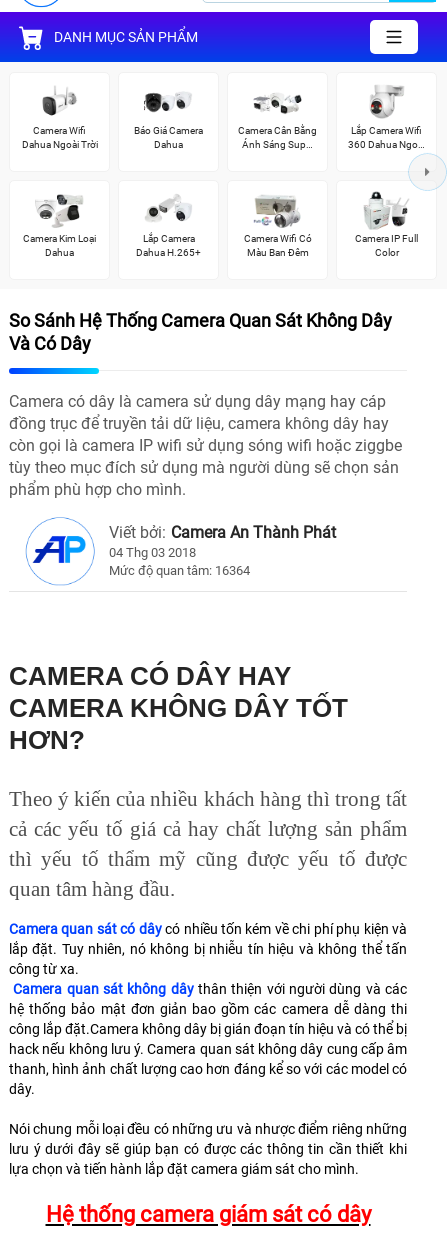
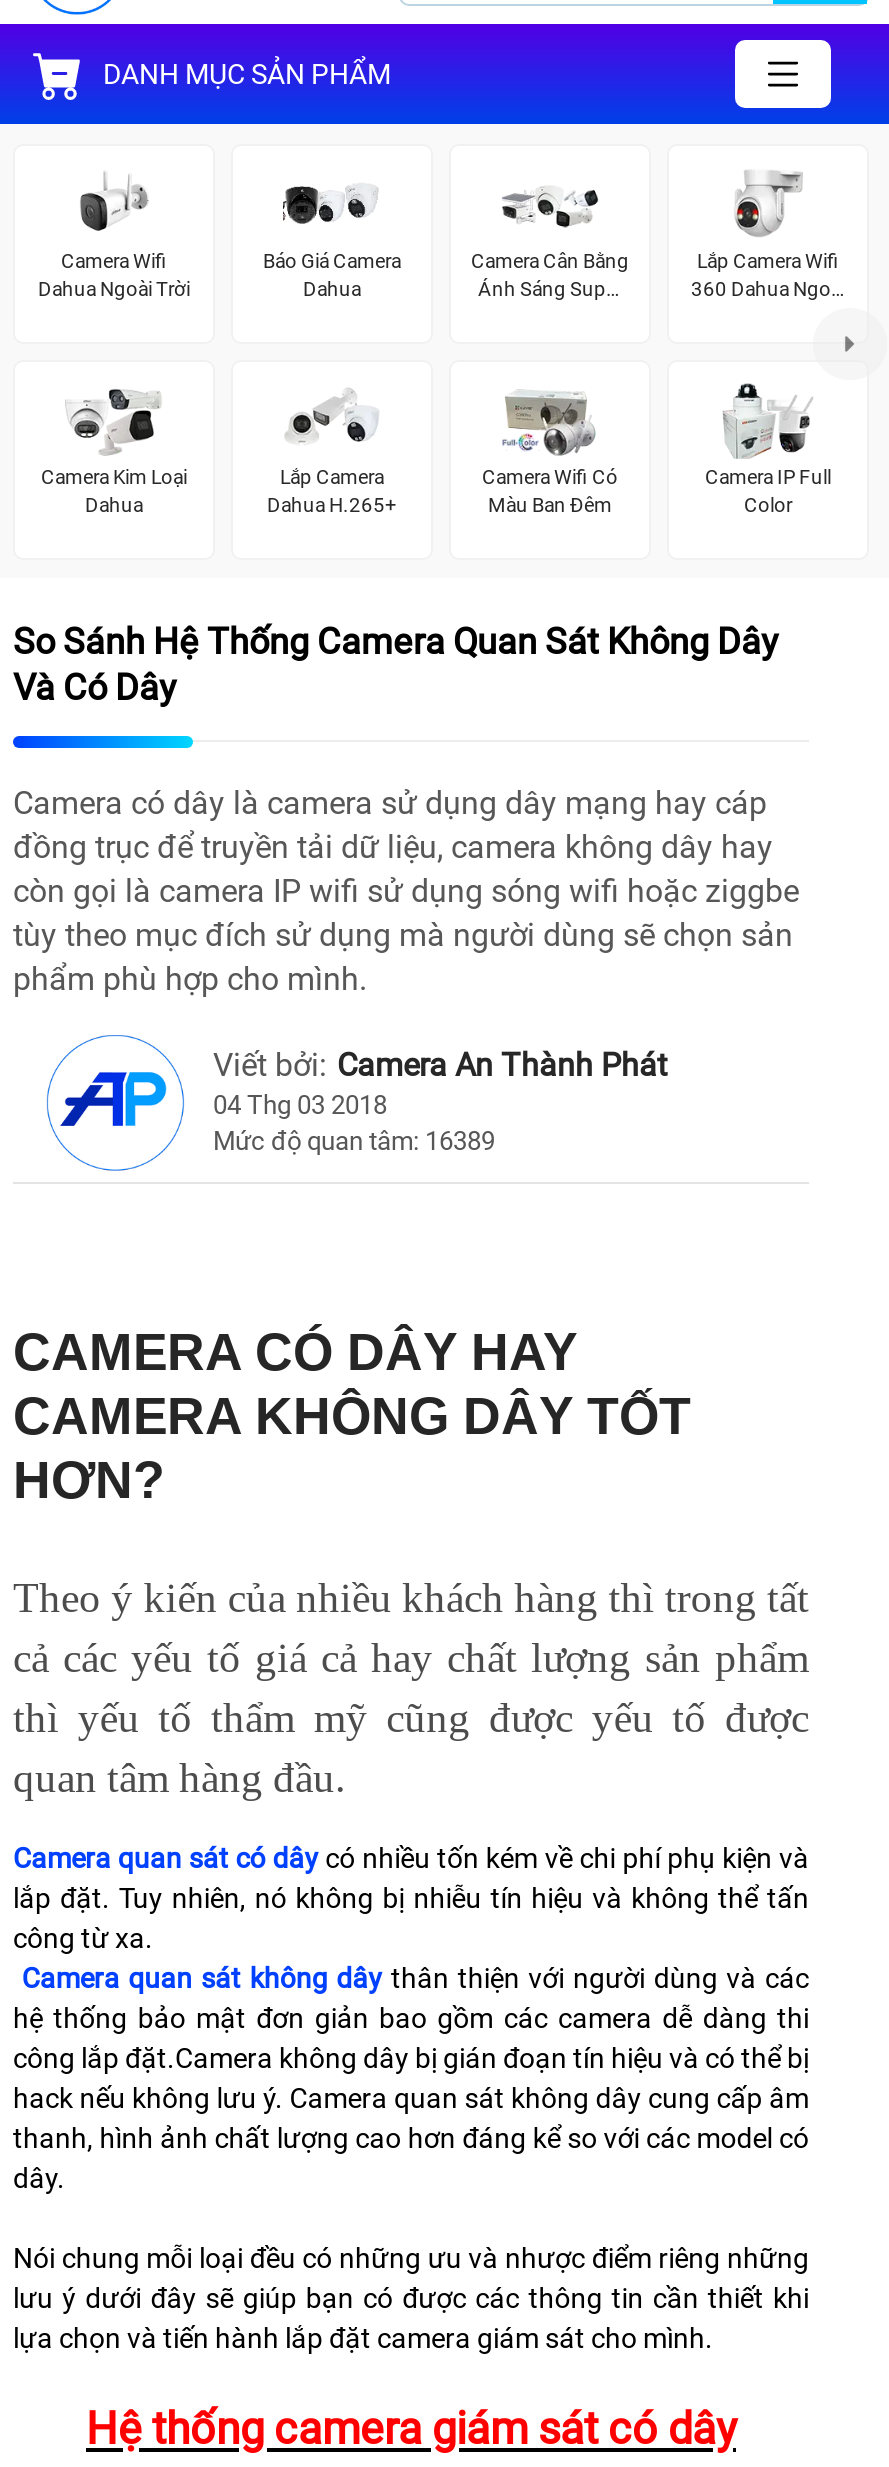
[109,563,250,578] Mức độ quan tâm: 16364 -> [213,1126,495,1156] Mức độ quan tâm: 16389

